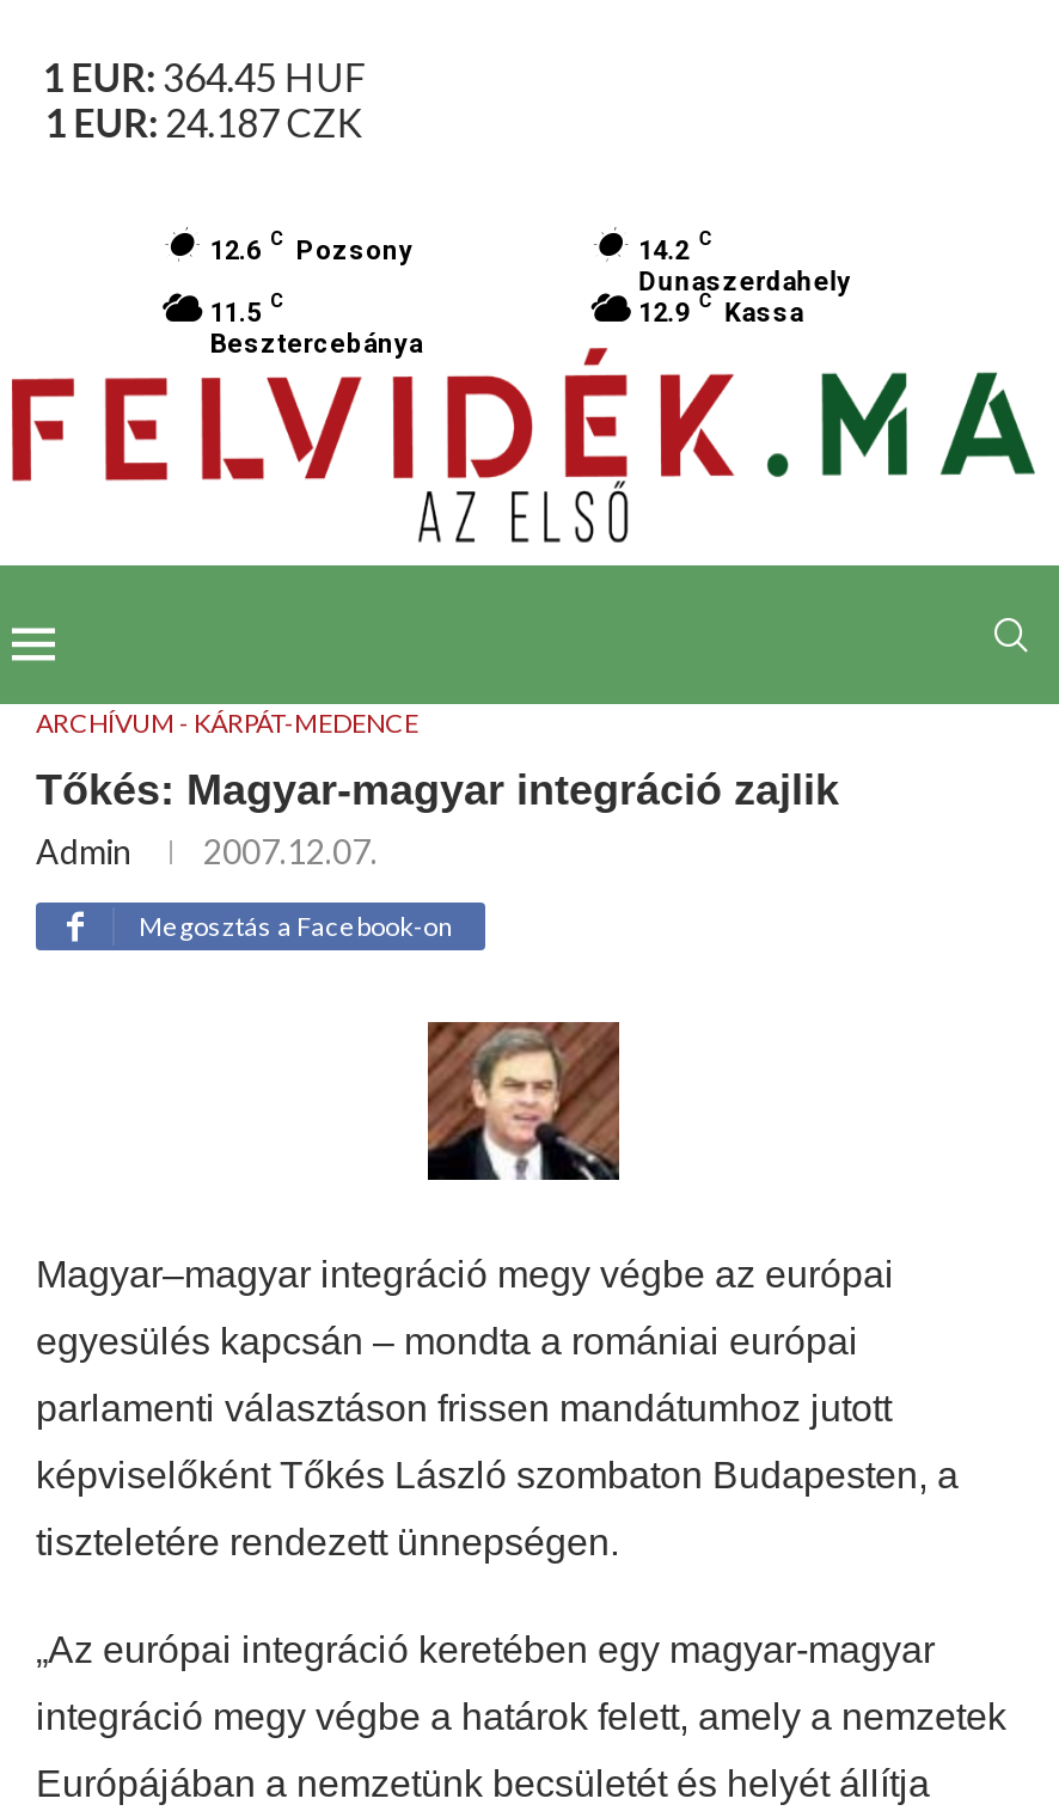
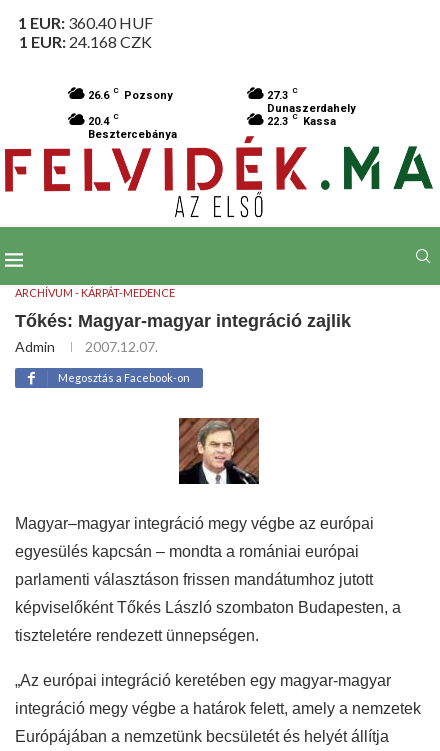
[43,54,365,99] 1 EUR: 364.45 HUF -> [18,13,153,32] 1 EUR: 360.40 HUF
[45,99,363,145] 1 EUR: 24.187 CZK -> [19,32,152,51] 1 EUR: 24.168 CZK
[210,228,414,267] 12.6 C Pozsony -> [88,86,173,102] 26.6 C Pozsony
[639,228,713,267] 14.2 C -> [267,86,298,102] 27.3 C
[210,290,284,329] 11.5 C -> [88,112,119,128] 20.4 C
[639,290,804,329] 12.9 C Kassa -> [267,112,336,128] 22.3 C Kassa

